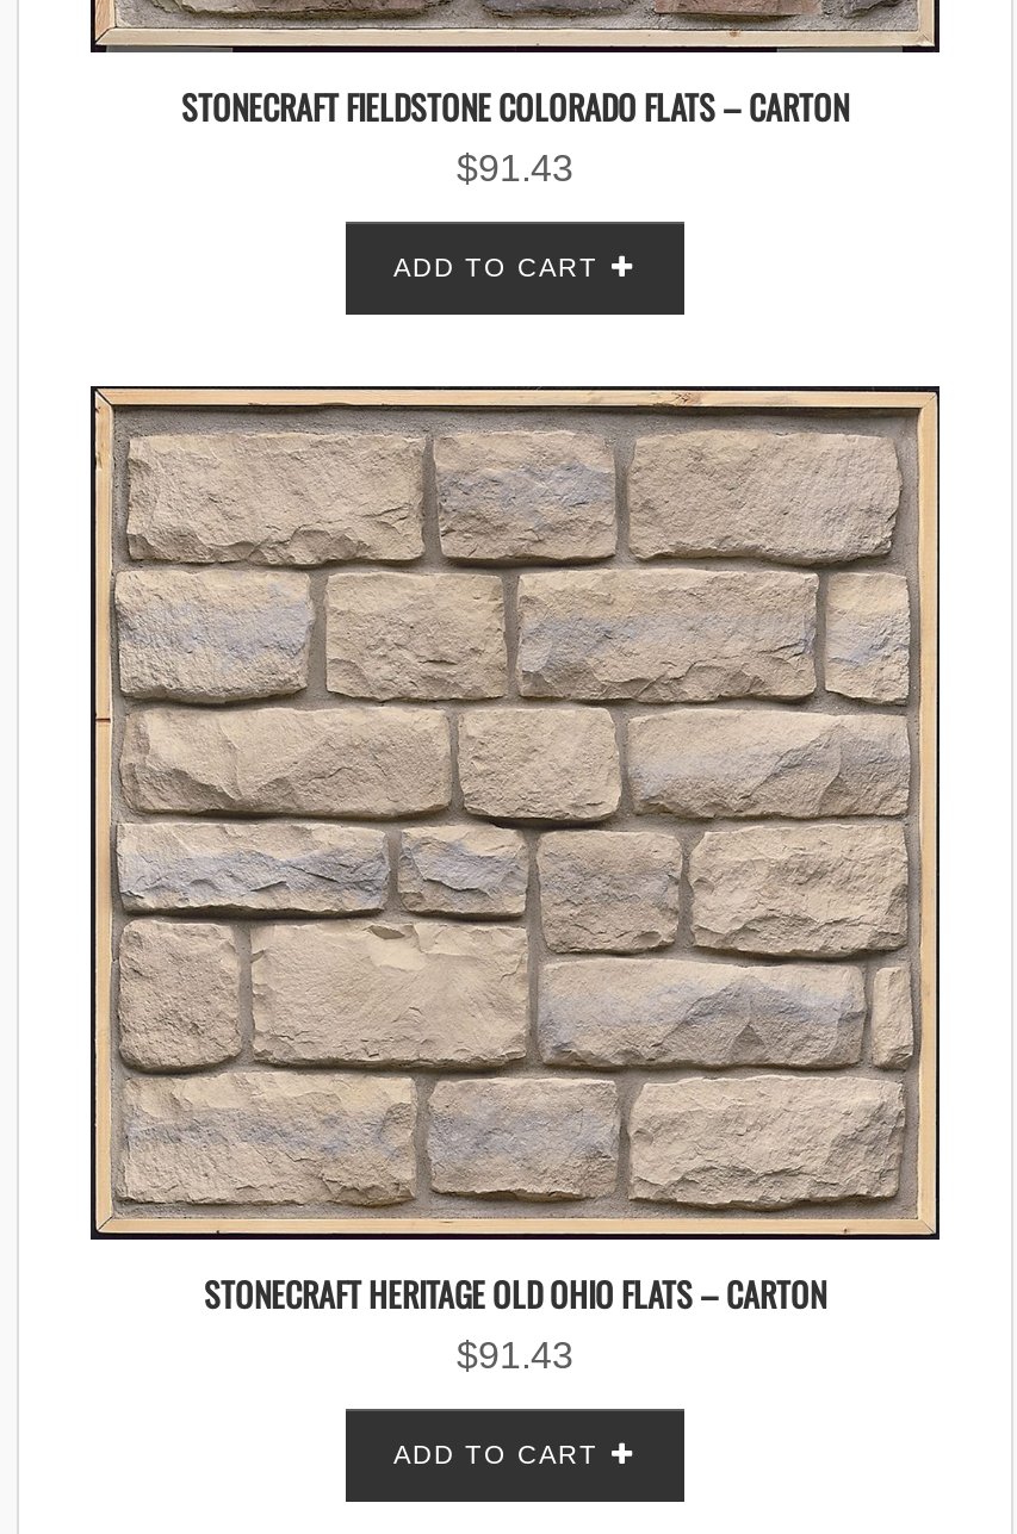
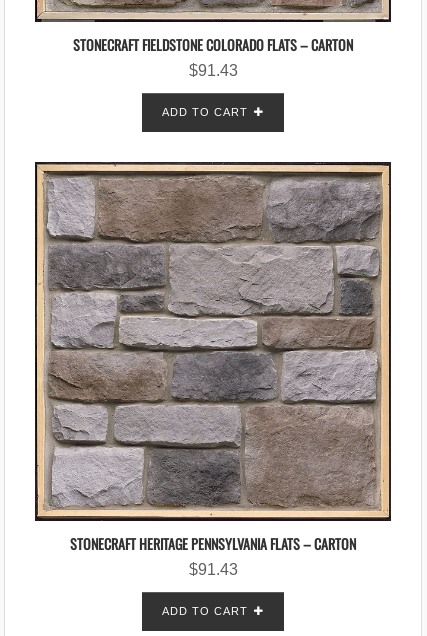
[93,386,940,1319] [image] | STONECRAFT HERITAGE OLD OHIO FLATS – CARTON -> [36,162,391,554] [image] | STONECRAFT HERITAGE PENNSYLVANIA FLATS – CARTON

